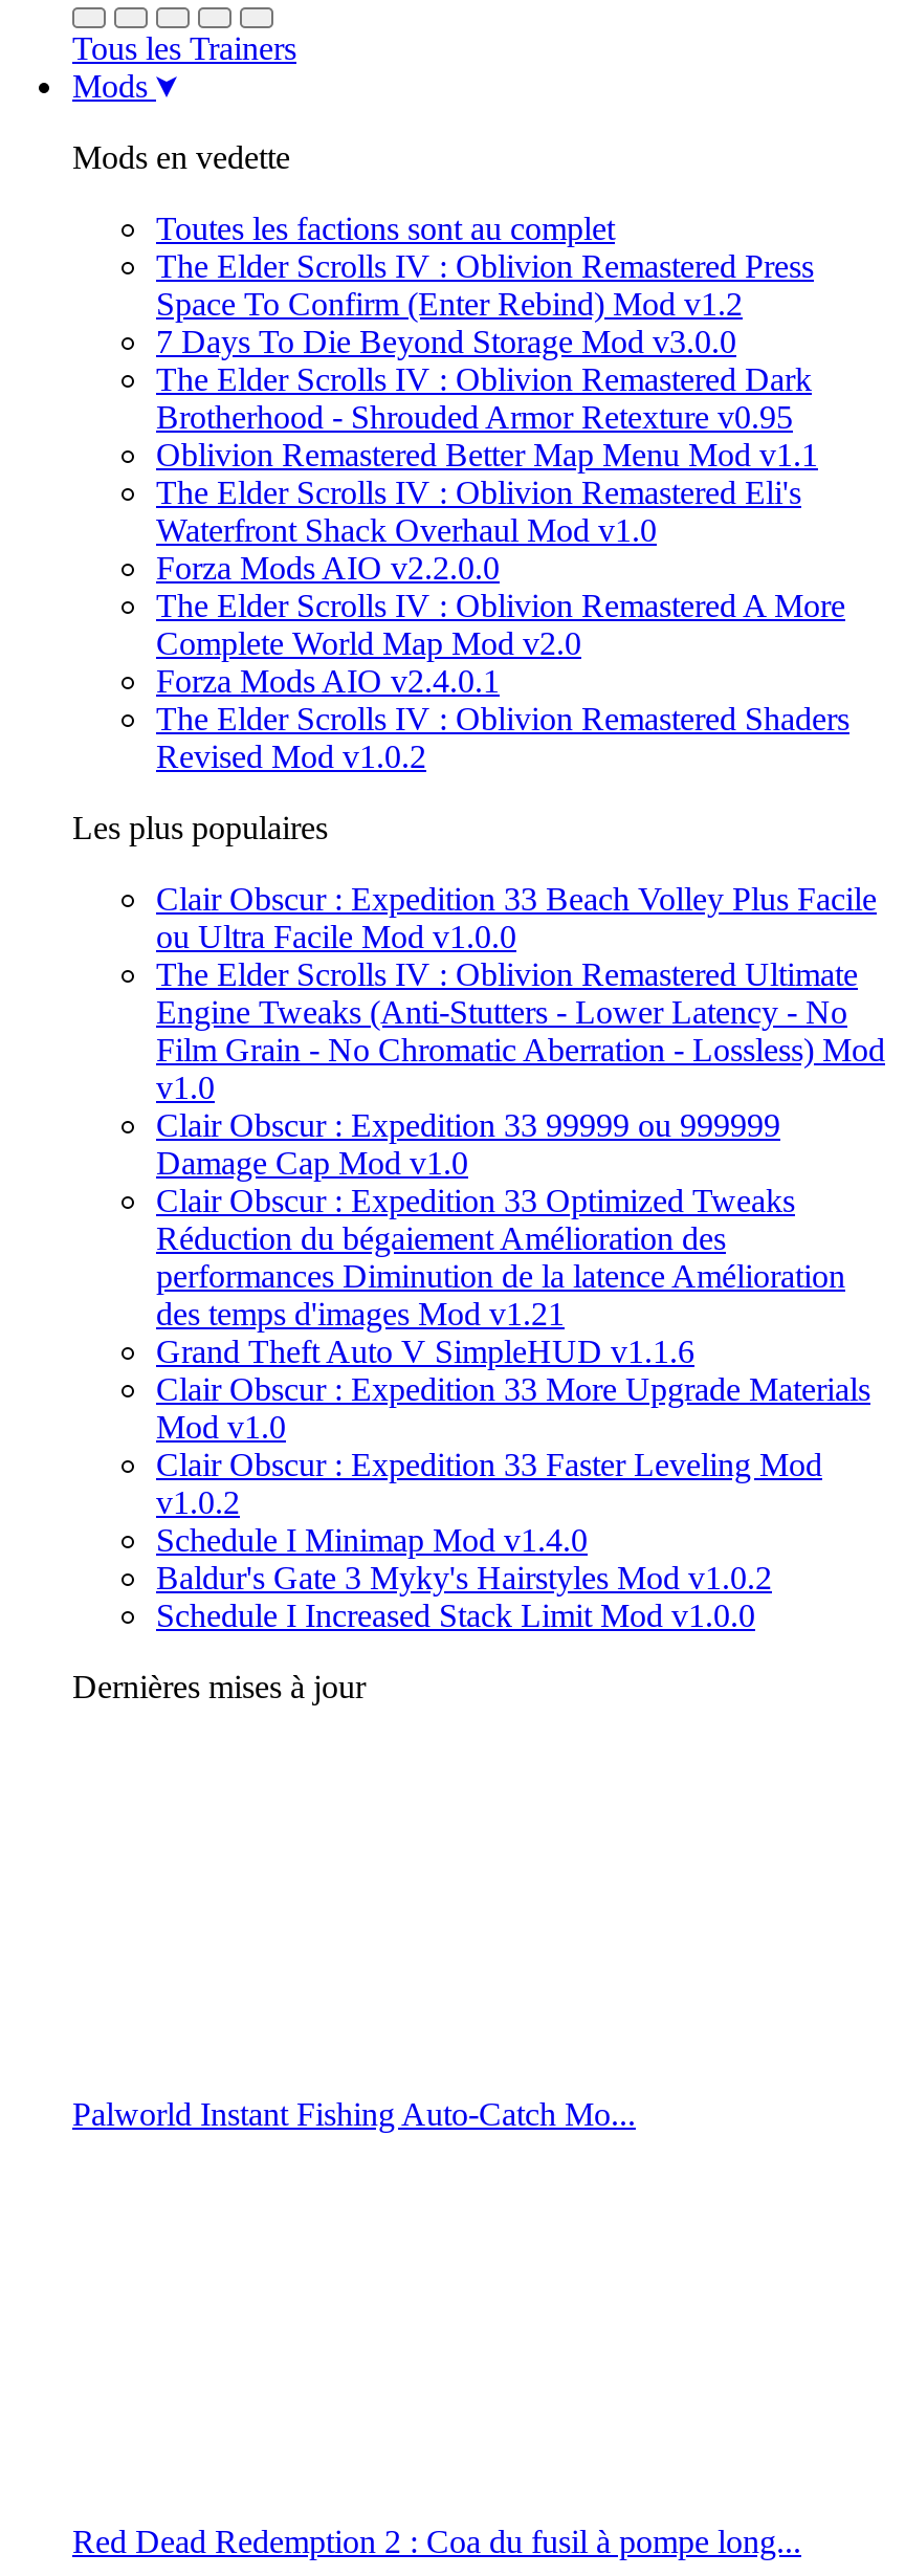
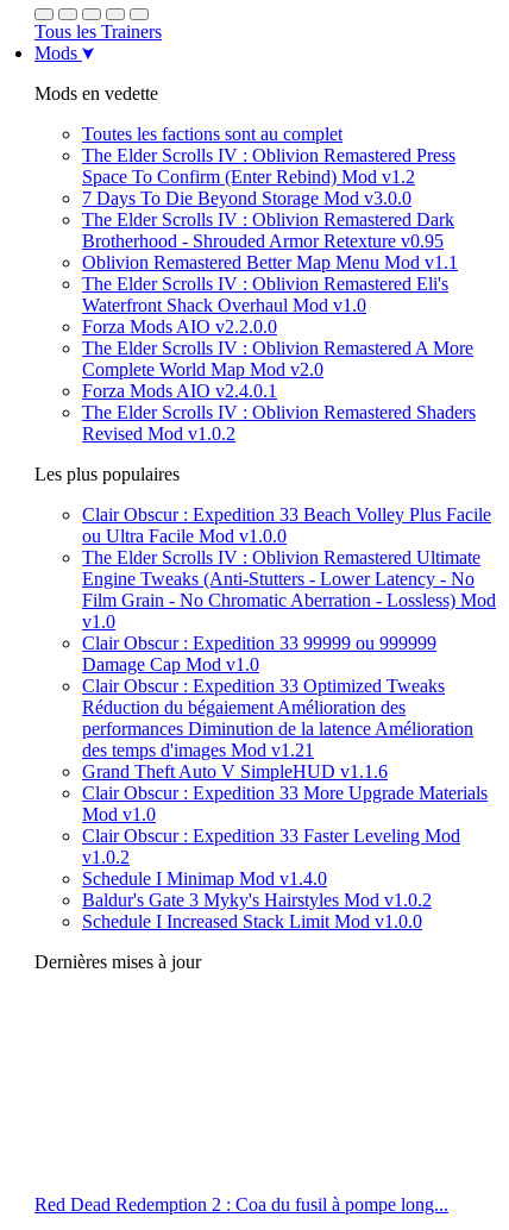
[72,2096,636,2132] Palworld Instant Fishing Auto-Catch Mo... -> none

